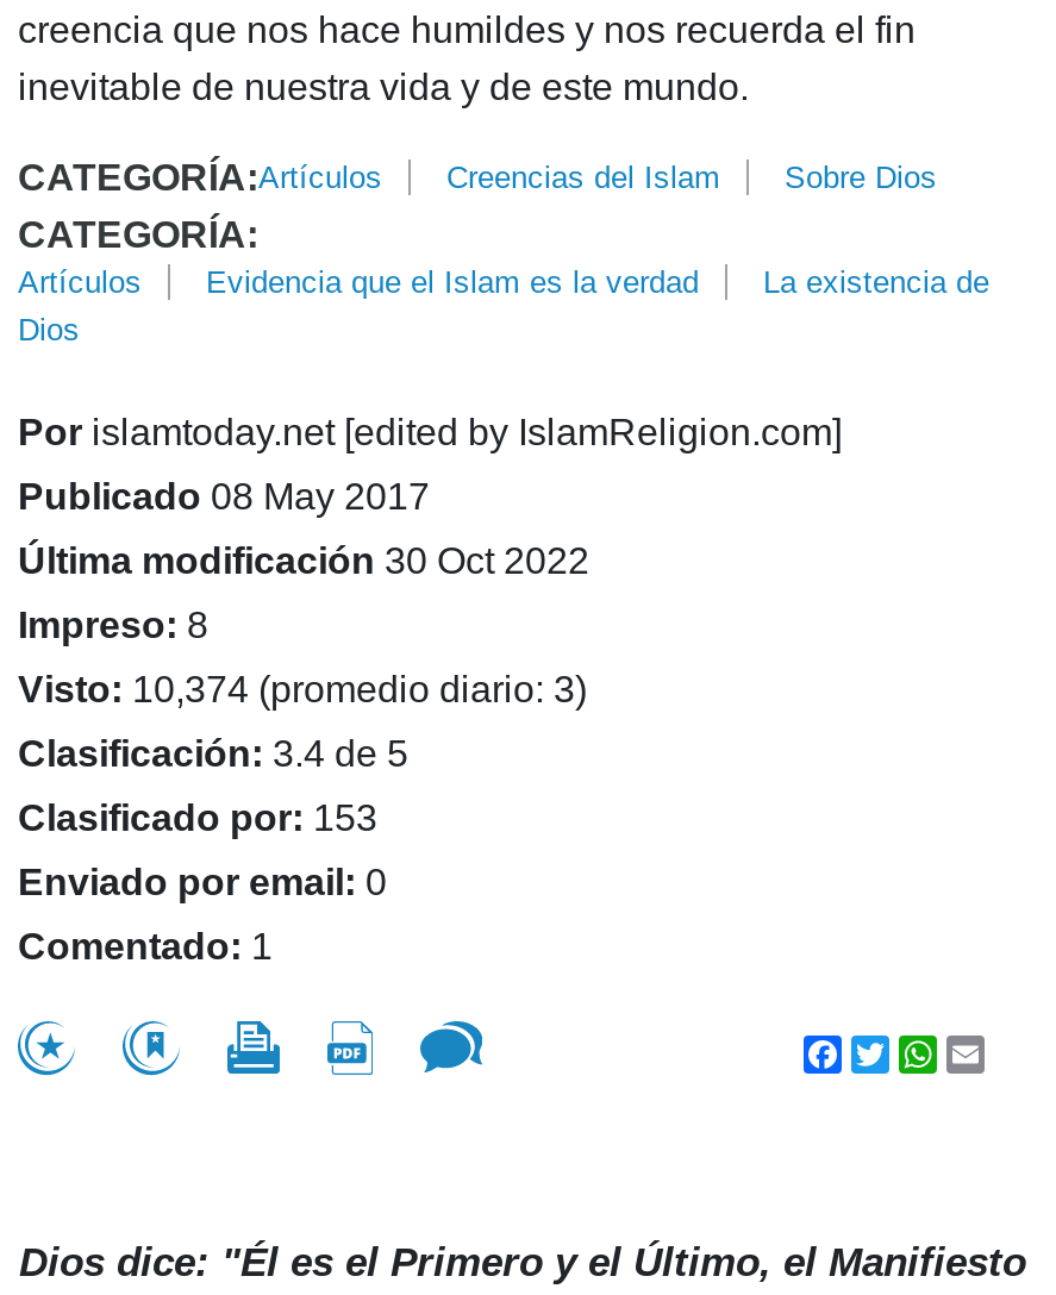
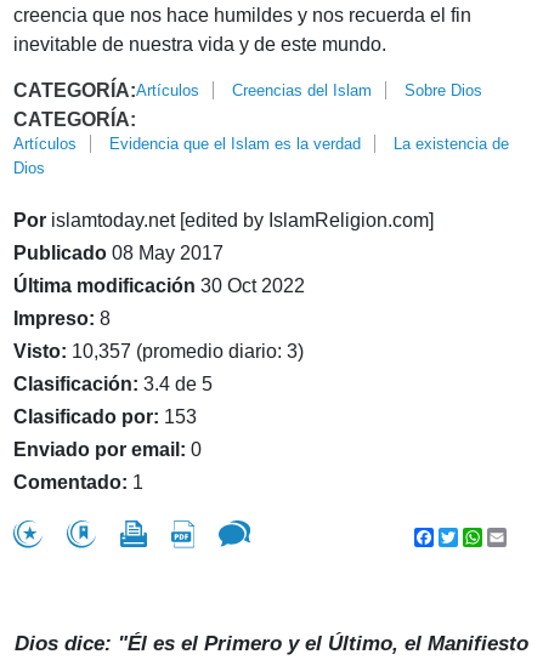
[18,669,587,709] Visto: 10,374 (promedio diario: 3) -> [13,341,304,362] Visto: 10,357 (promedio diario: 3)

